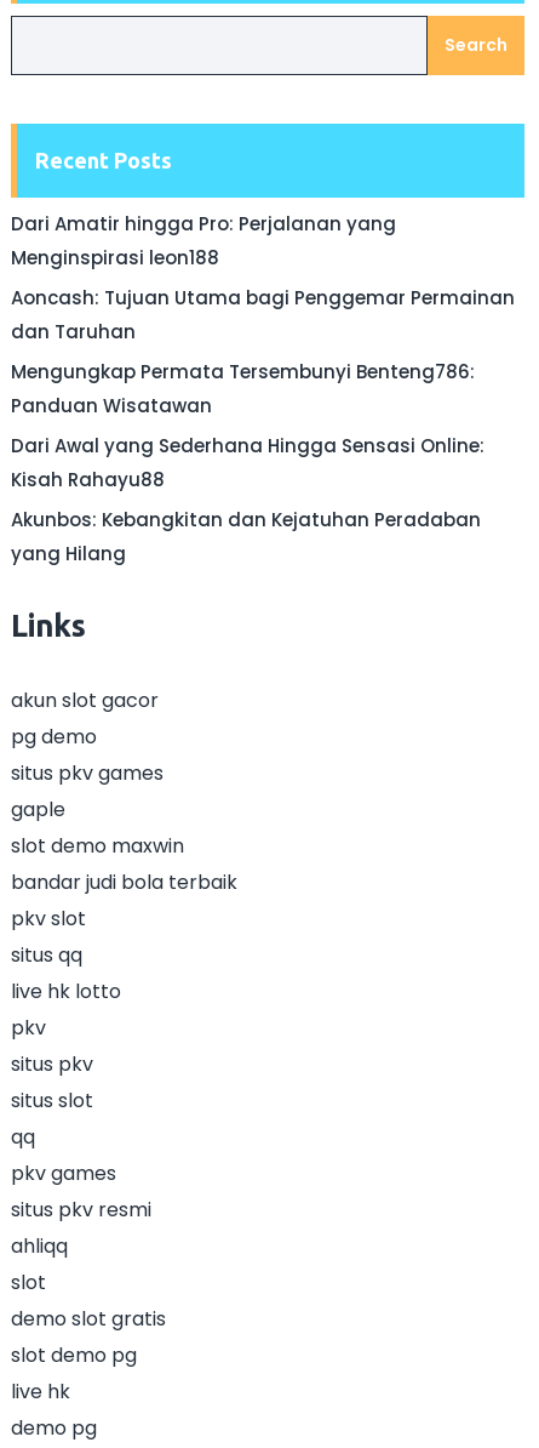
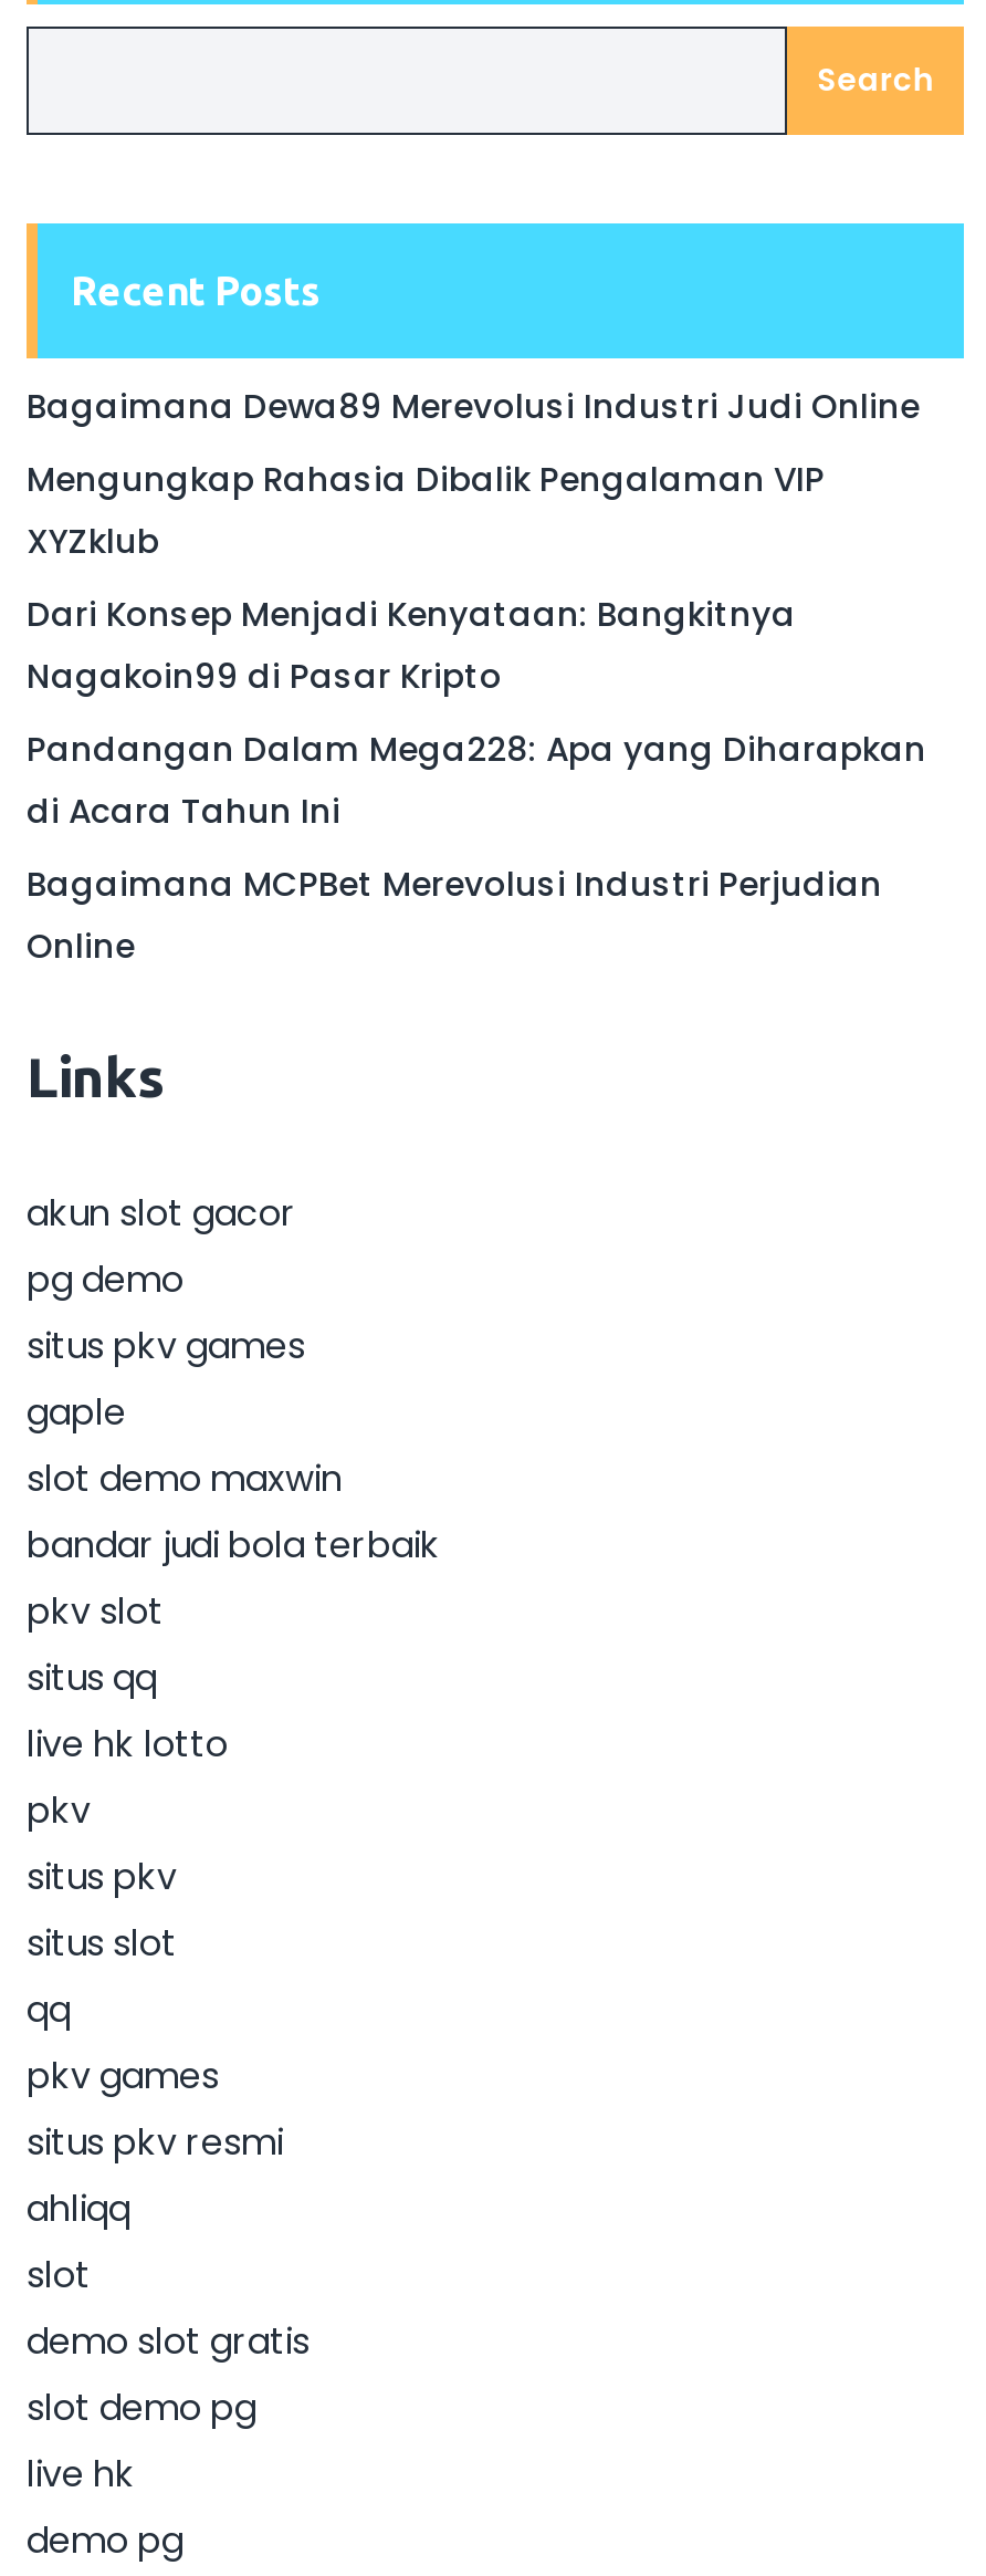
[11,211,396,270] Dari Amatir hingga Pro: Perjalanan yang | Menginspirasi leon188 -> [27,383,920,429] Bagaimana Dewa89 Merevolusi Industri Judi Online
[11,285,515,344] Aoncash: Tujuan Utama bagi Penggemar Permainan | dan Taruhan -> [27,456,825,564] Mengungkap Rahasia Dibalik Pengalaman VIP | XYZklub
[11,359,475,418] Mengungkap Permata Tersembunyi Benteng786: | Panduan Wisatawan -> [27,591,796,699] Dari Konsep Menjadi Kenyataan: Bangkitnya | Nagakoin99 di Pasar Kripto
[11,433,484,492] Dari Awal yang Sederhana Hingga Sensasi Online: | Kisah Rahayu88 -> [27,726,926,834] Pandangan Dalam Mega228: Apa yang Diharapkan | di Acara Tahun Ini
[11,507,481,566] Akunbos: Kebangkitan dan Kejatuhan Peradaban | yang Hilang -> [27,861,882,969] Bagaimana MCPBet Merevolusi Industri Perjudian | Online

